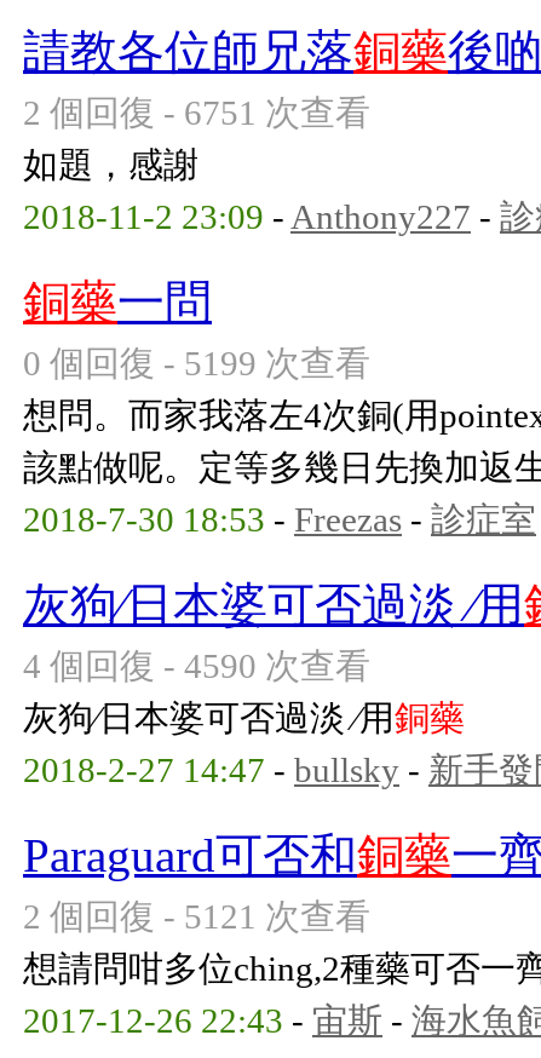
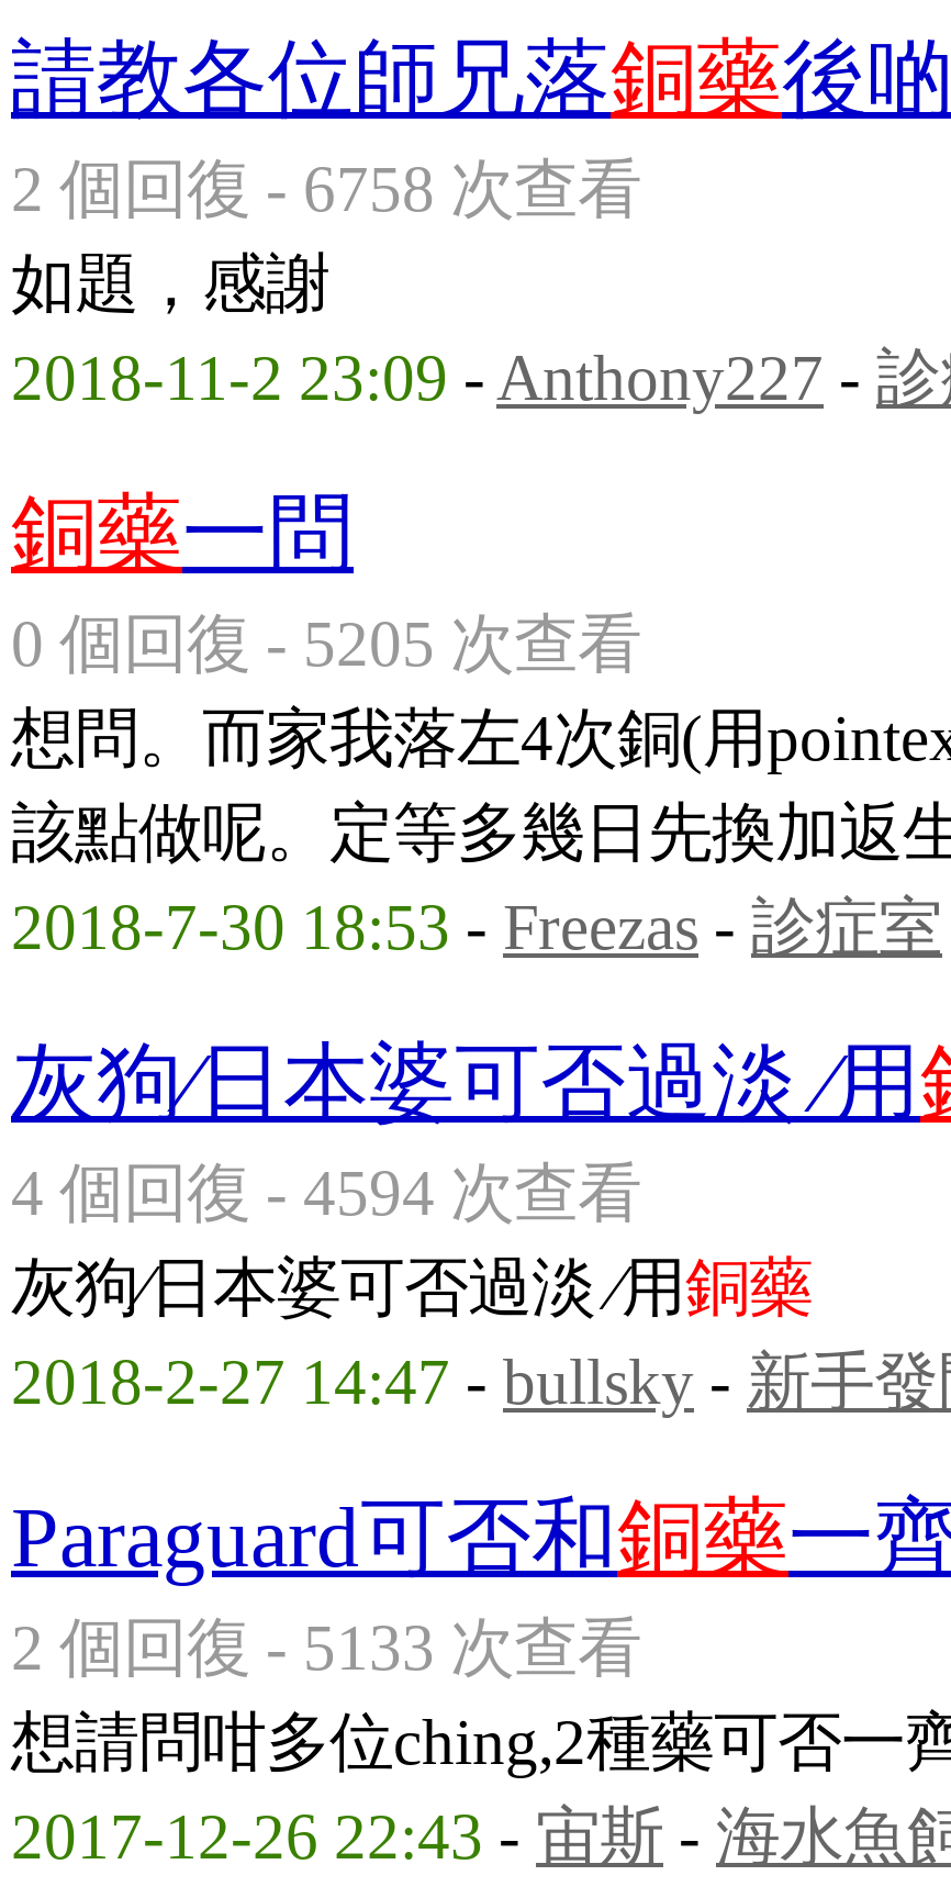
[23,93,370,132] 2 個回復 - 6751 次查看 -> [11,154,641,224] 2 個回復 - 6758 次查看
[23,344,370,383] 0 個回復 - 5199 次查看 -> [11,609,641,679] 0 個回復 - 5205 次查看
[23,646,370,685] 4 個回復 - 4590 次查看 -> [11,1158,641,1228] 4 個回復 - 4594 次查看
[23,897,370,936] 2 個回復 - 5121 次查看 -> [11,1612,641,1683] 2 個回復 - 5133 次查看

